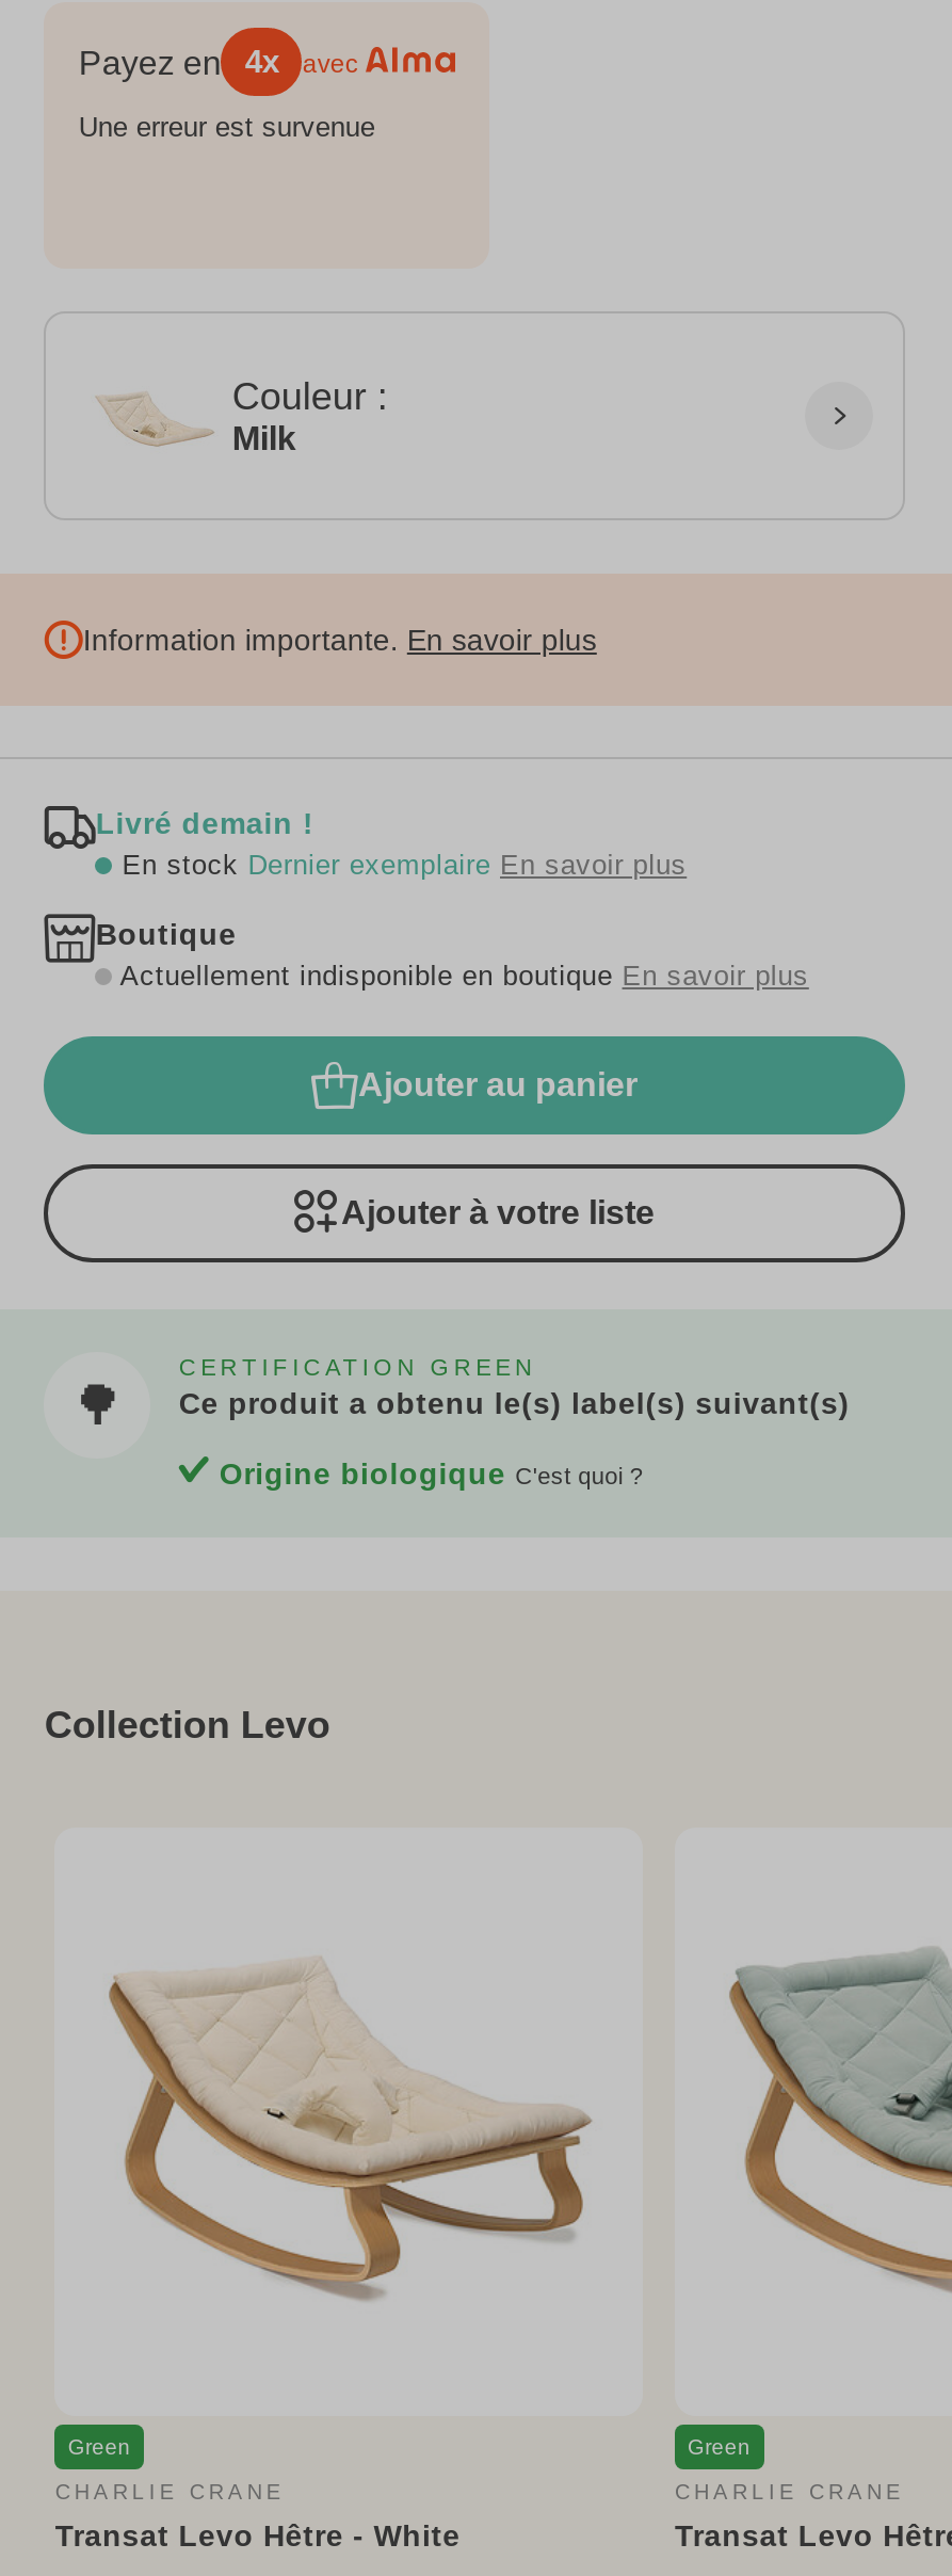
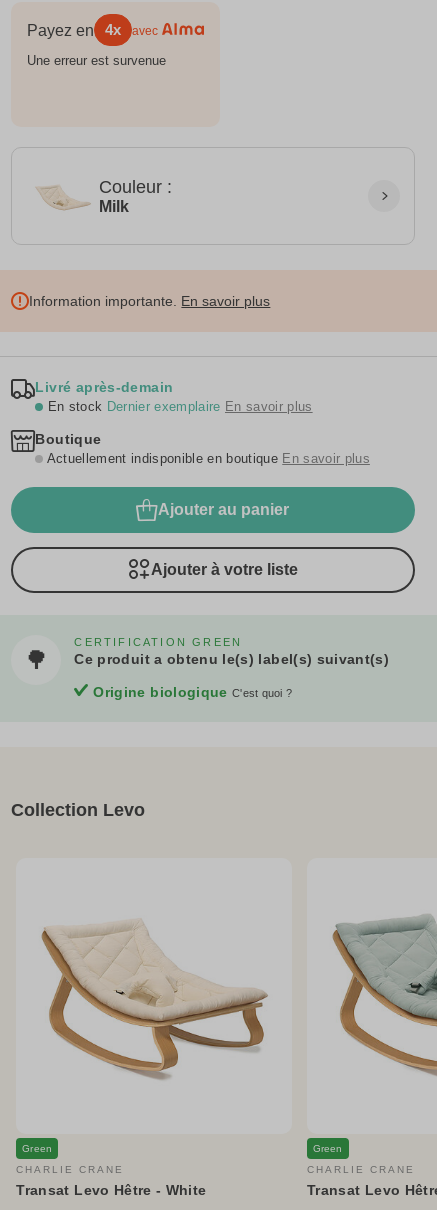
[96,806,314,840] Livré demain ! -> [35,379,173,395] Livré après-demain

